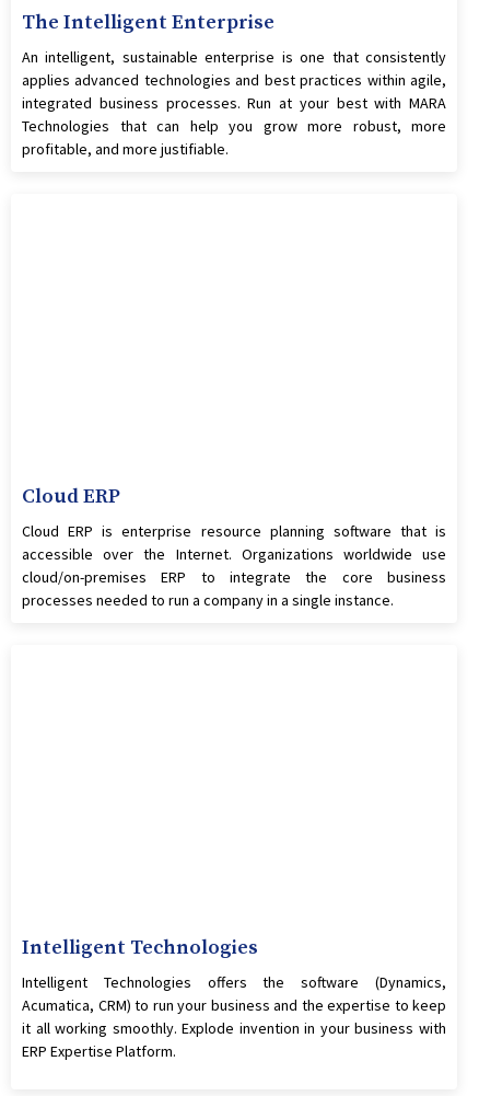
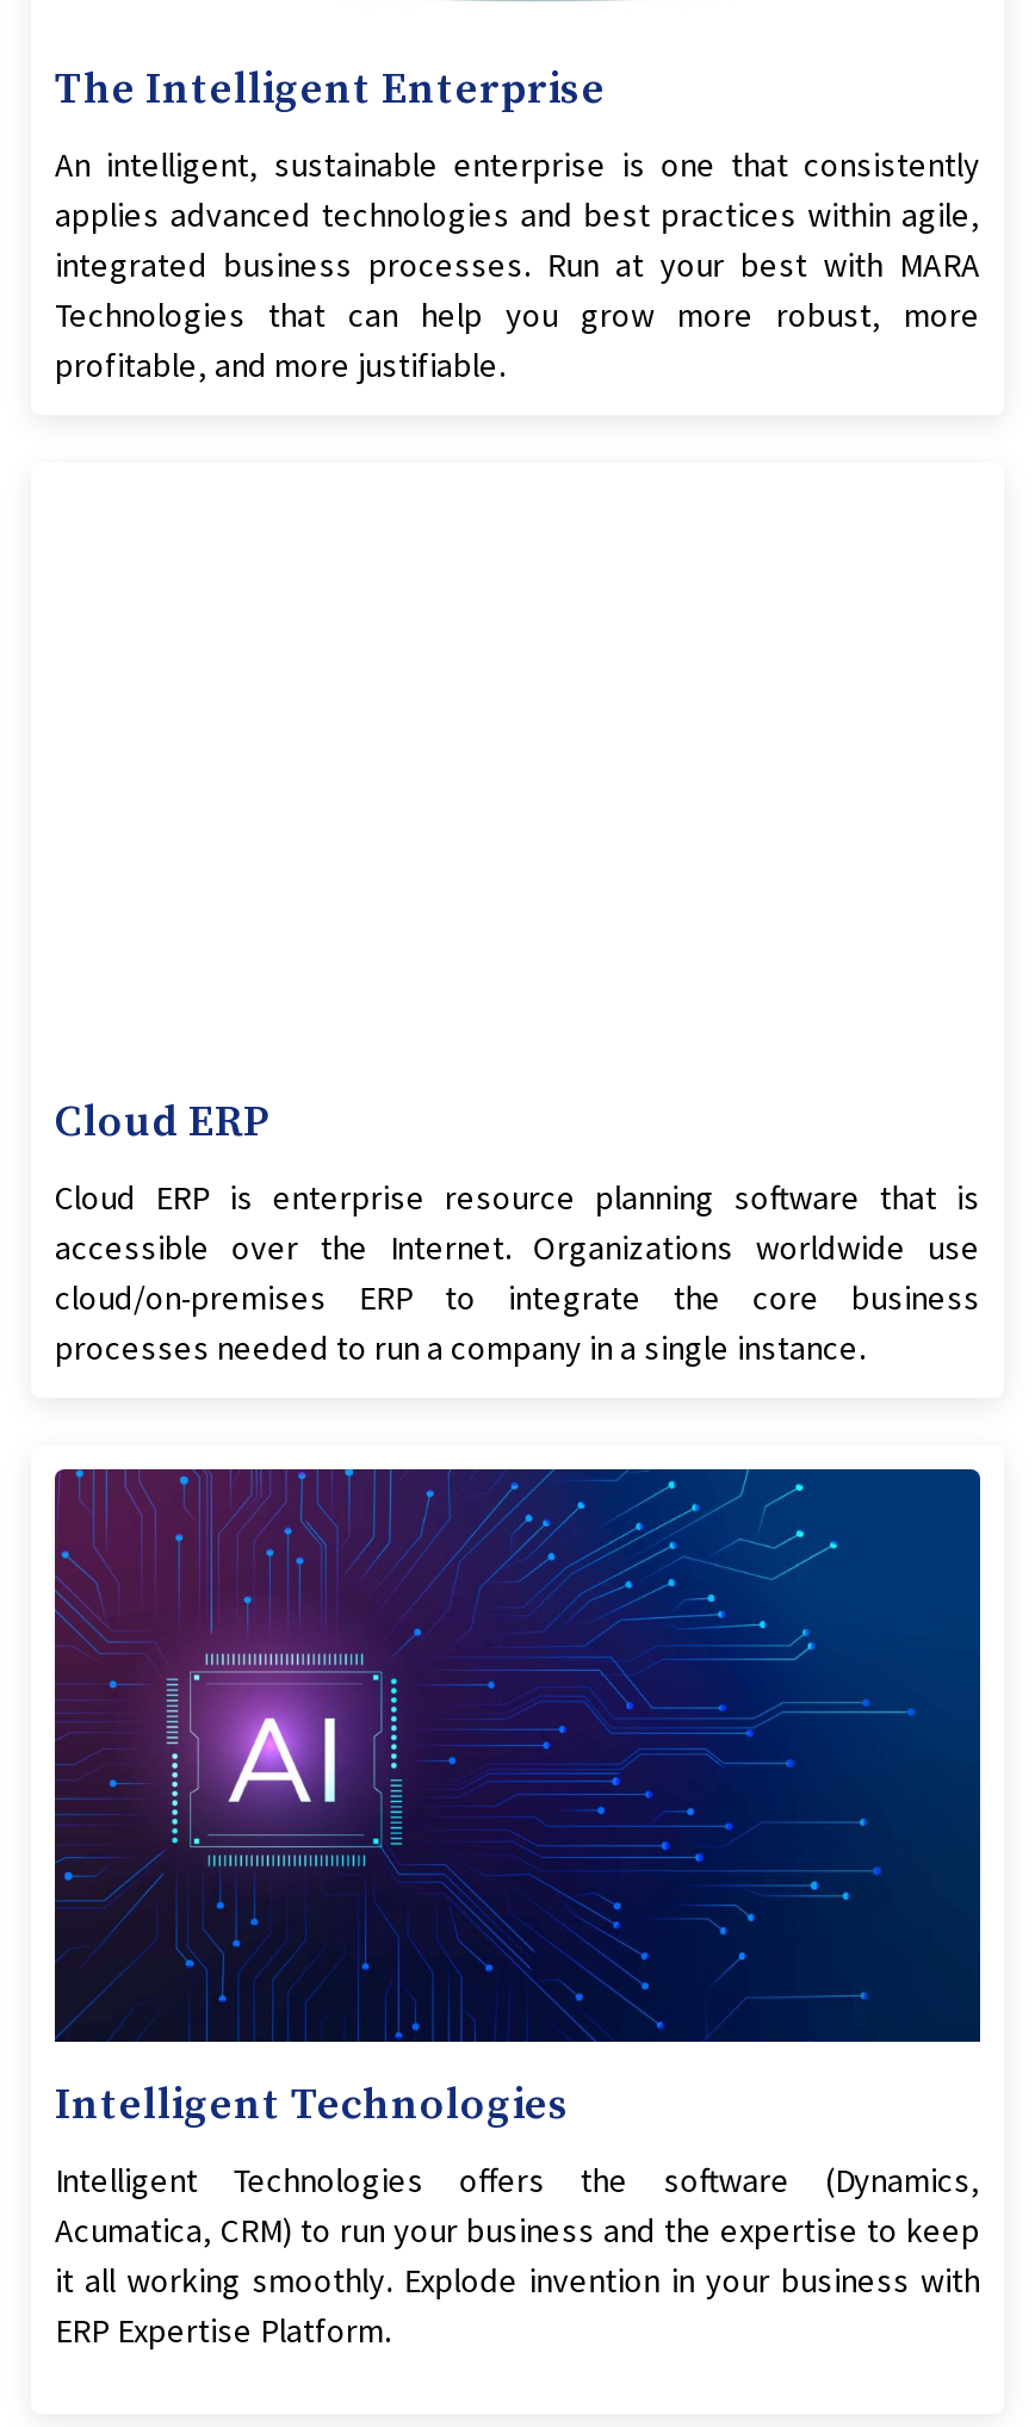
none -> [52,1467,983,2044] [image]

